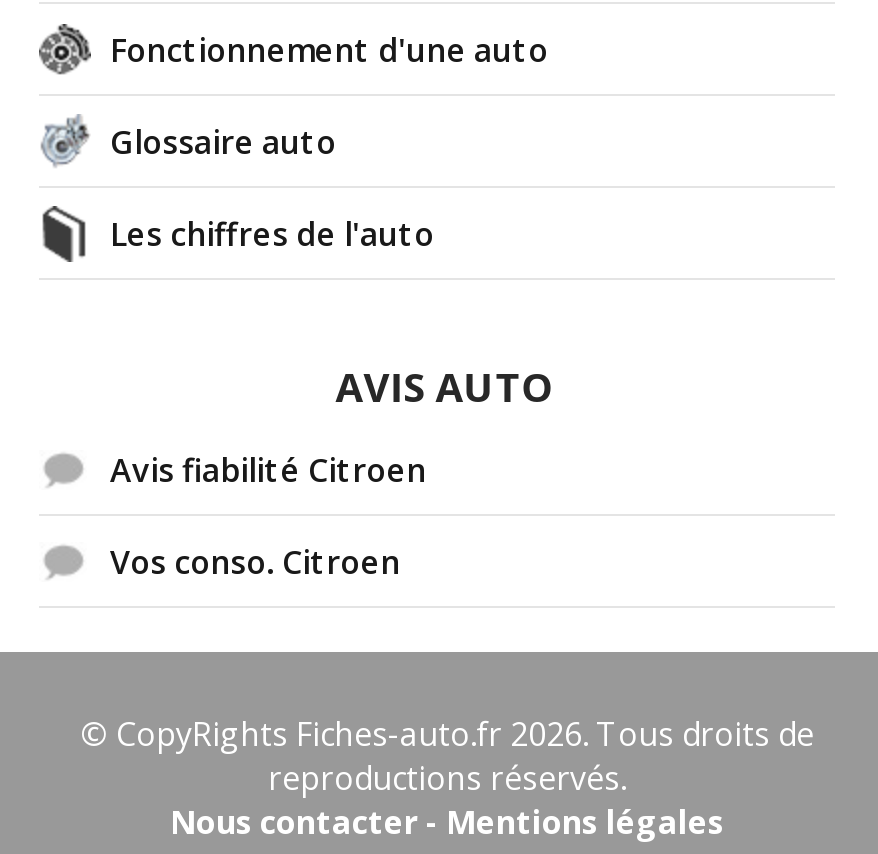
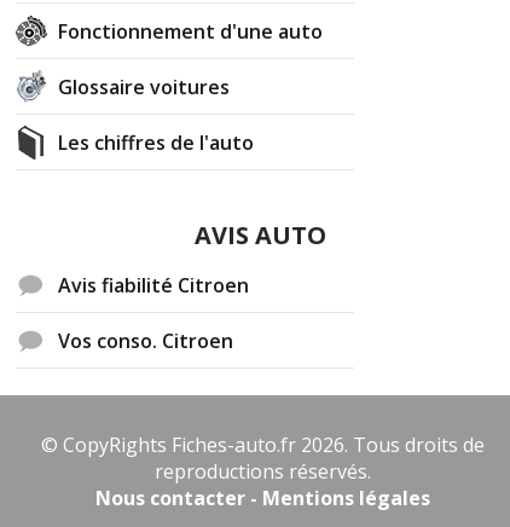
[110,120,336,164] Glossaire auto -> [59,74,230,100] Glossaire voitures

